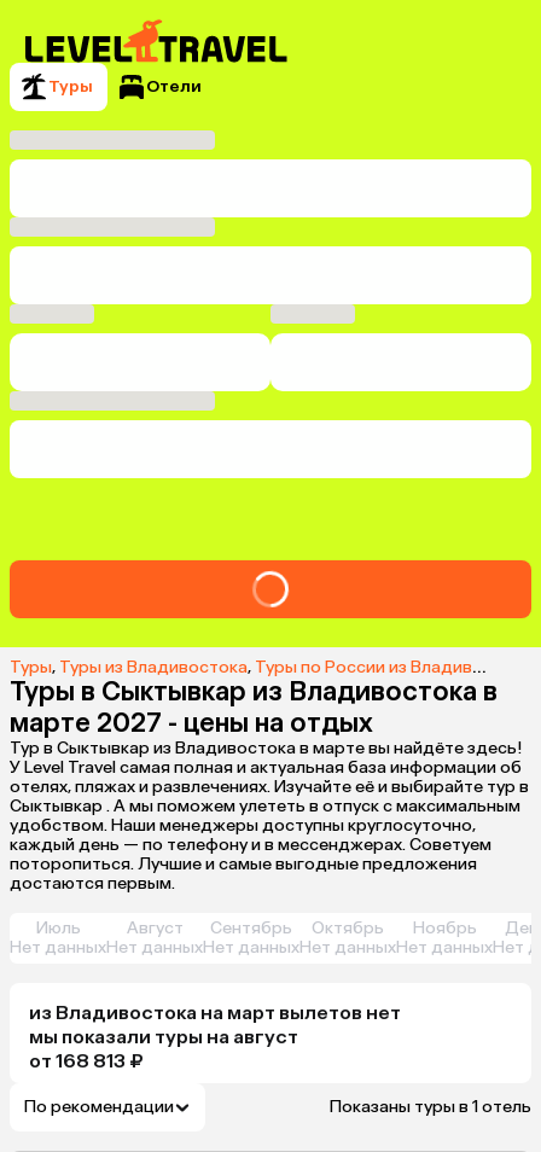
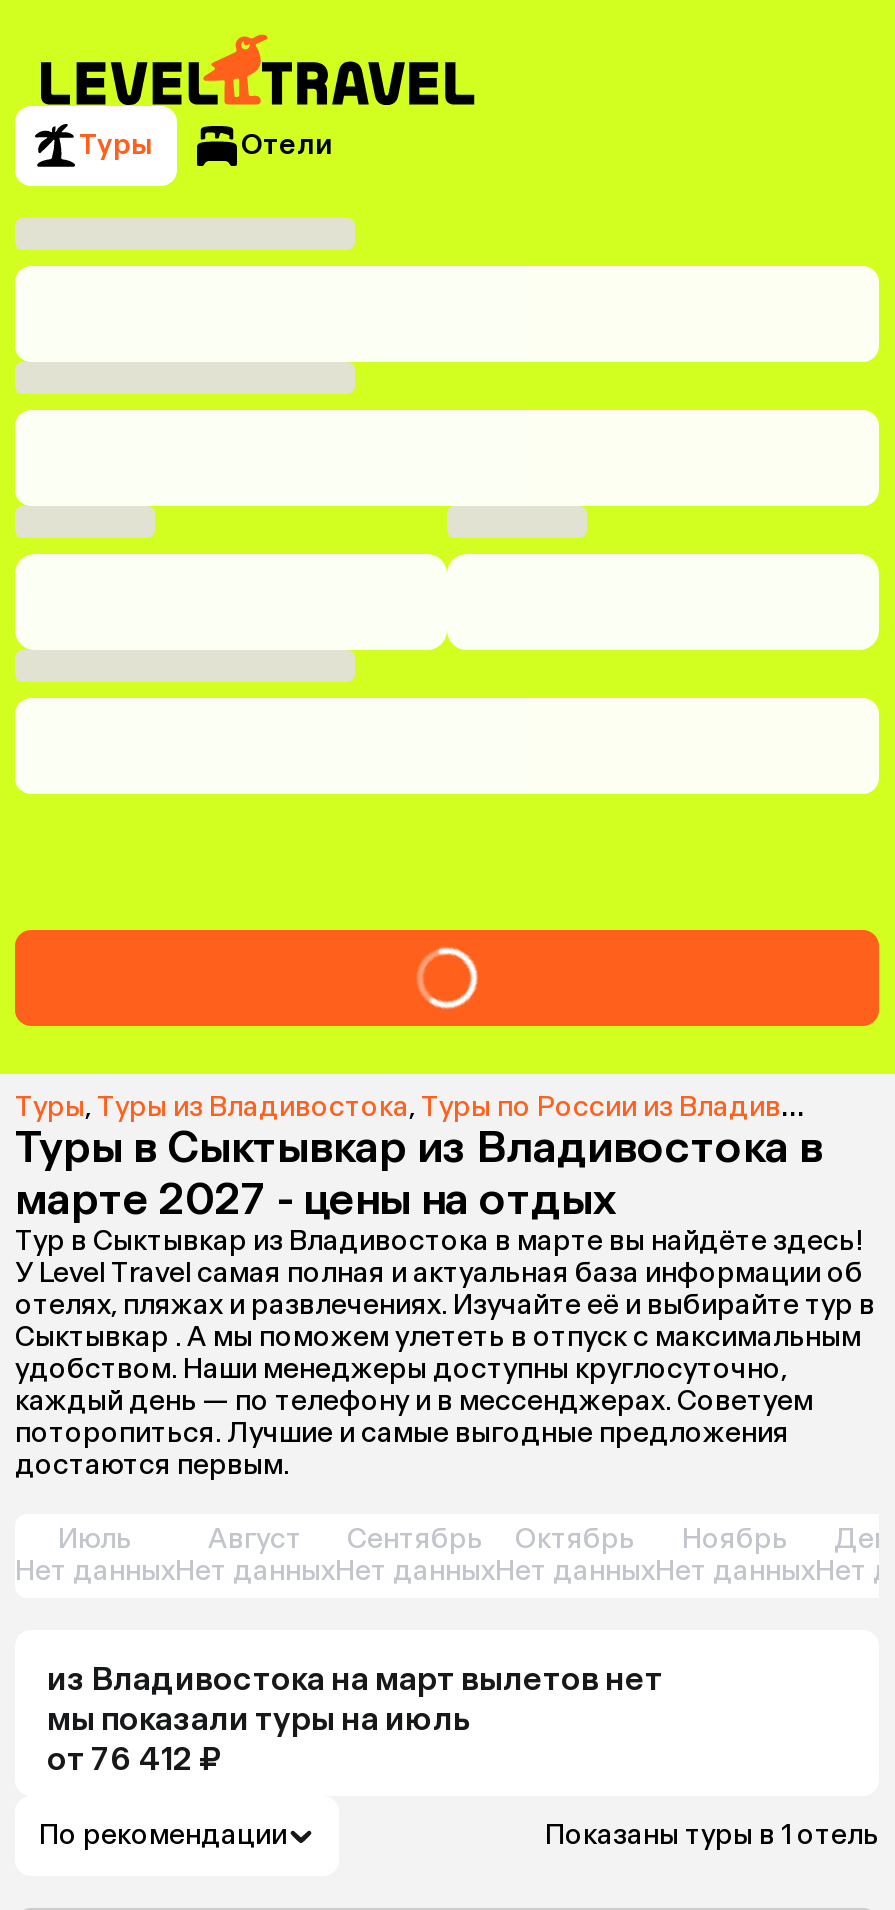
[29,1025,298,1048] мы показали туры на август -> [47,1700,471,1738] мы показали туры на июль
[29,1049,144,1072] от 168 813 ₽ -> [47,1740,223,1778] от 76 412 ₽

